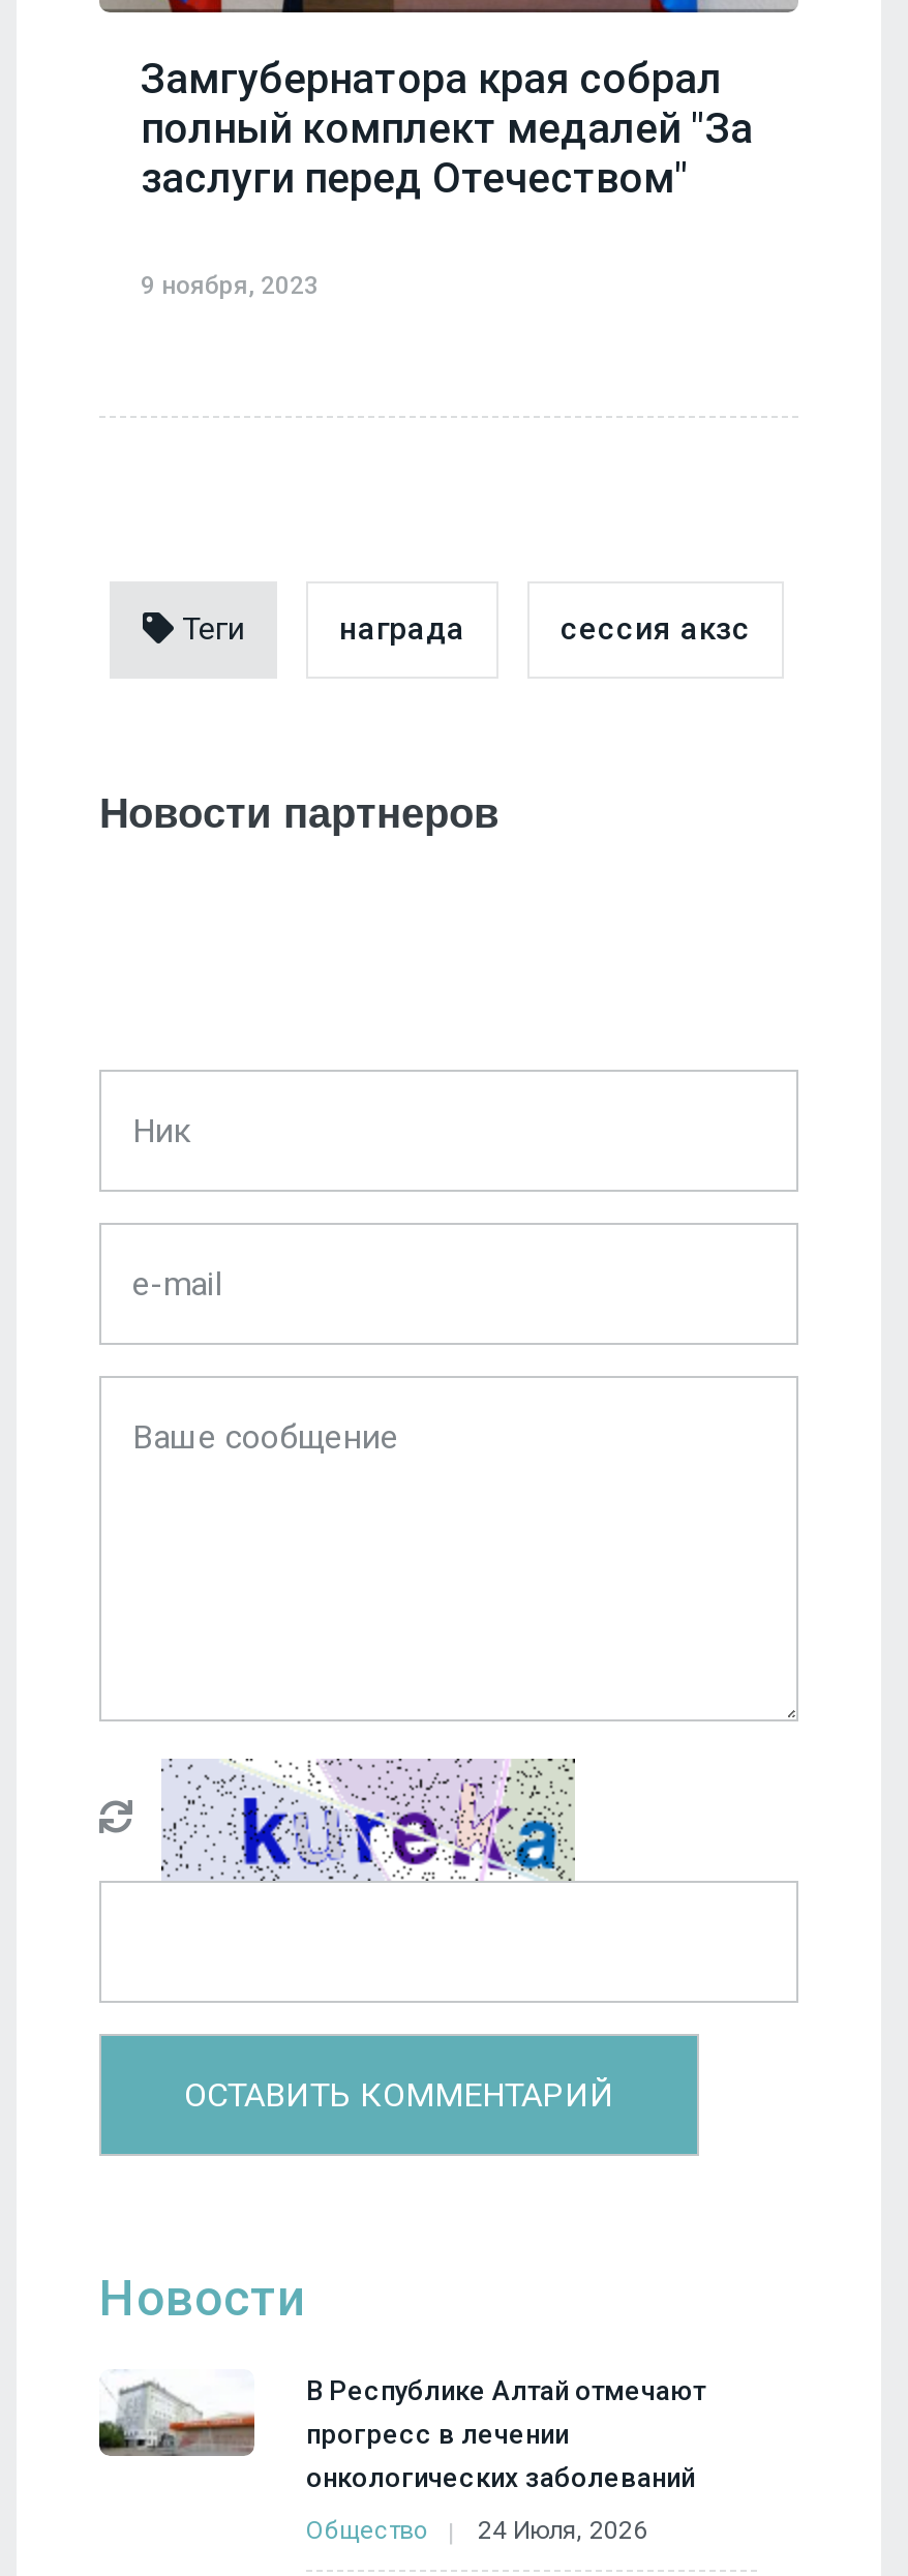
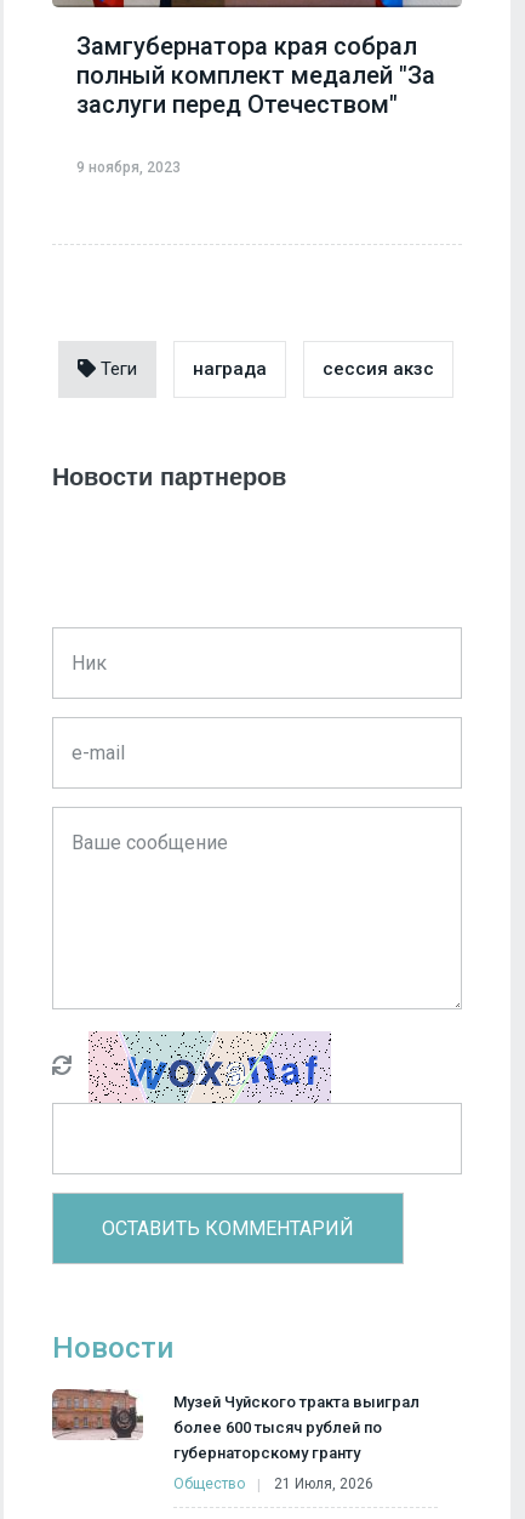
[159,1757,575,1883] [image] -> [87,1031,331,1104] [image]
[97,2369,705,2494] [image] | В Республике Алтай отмечают | прогресс в лечении | онкологических заболеваний -> [51,1388,420,1462] [image] | Музей Чуйского тракта выиграл | более 600 тысяч рублей по | губернаторскому гранту
[306,2517,647,2546] Общество 24 Июля, 2026 -> [173,1476,373,1493] Общество 21 Июля, 2026

